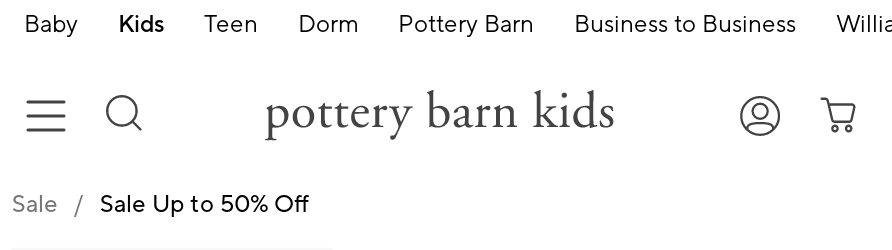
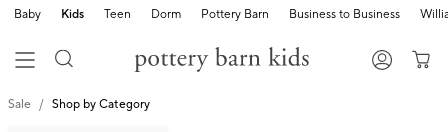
[100,190,310,220] Sale Up to 50% Off -> [52,97,150,112] Shop by Category

